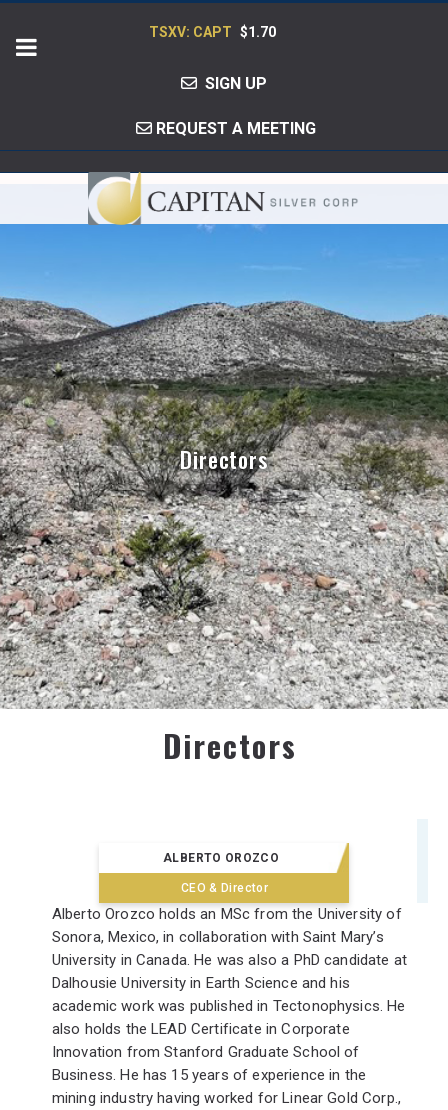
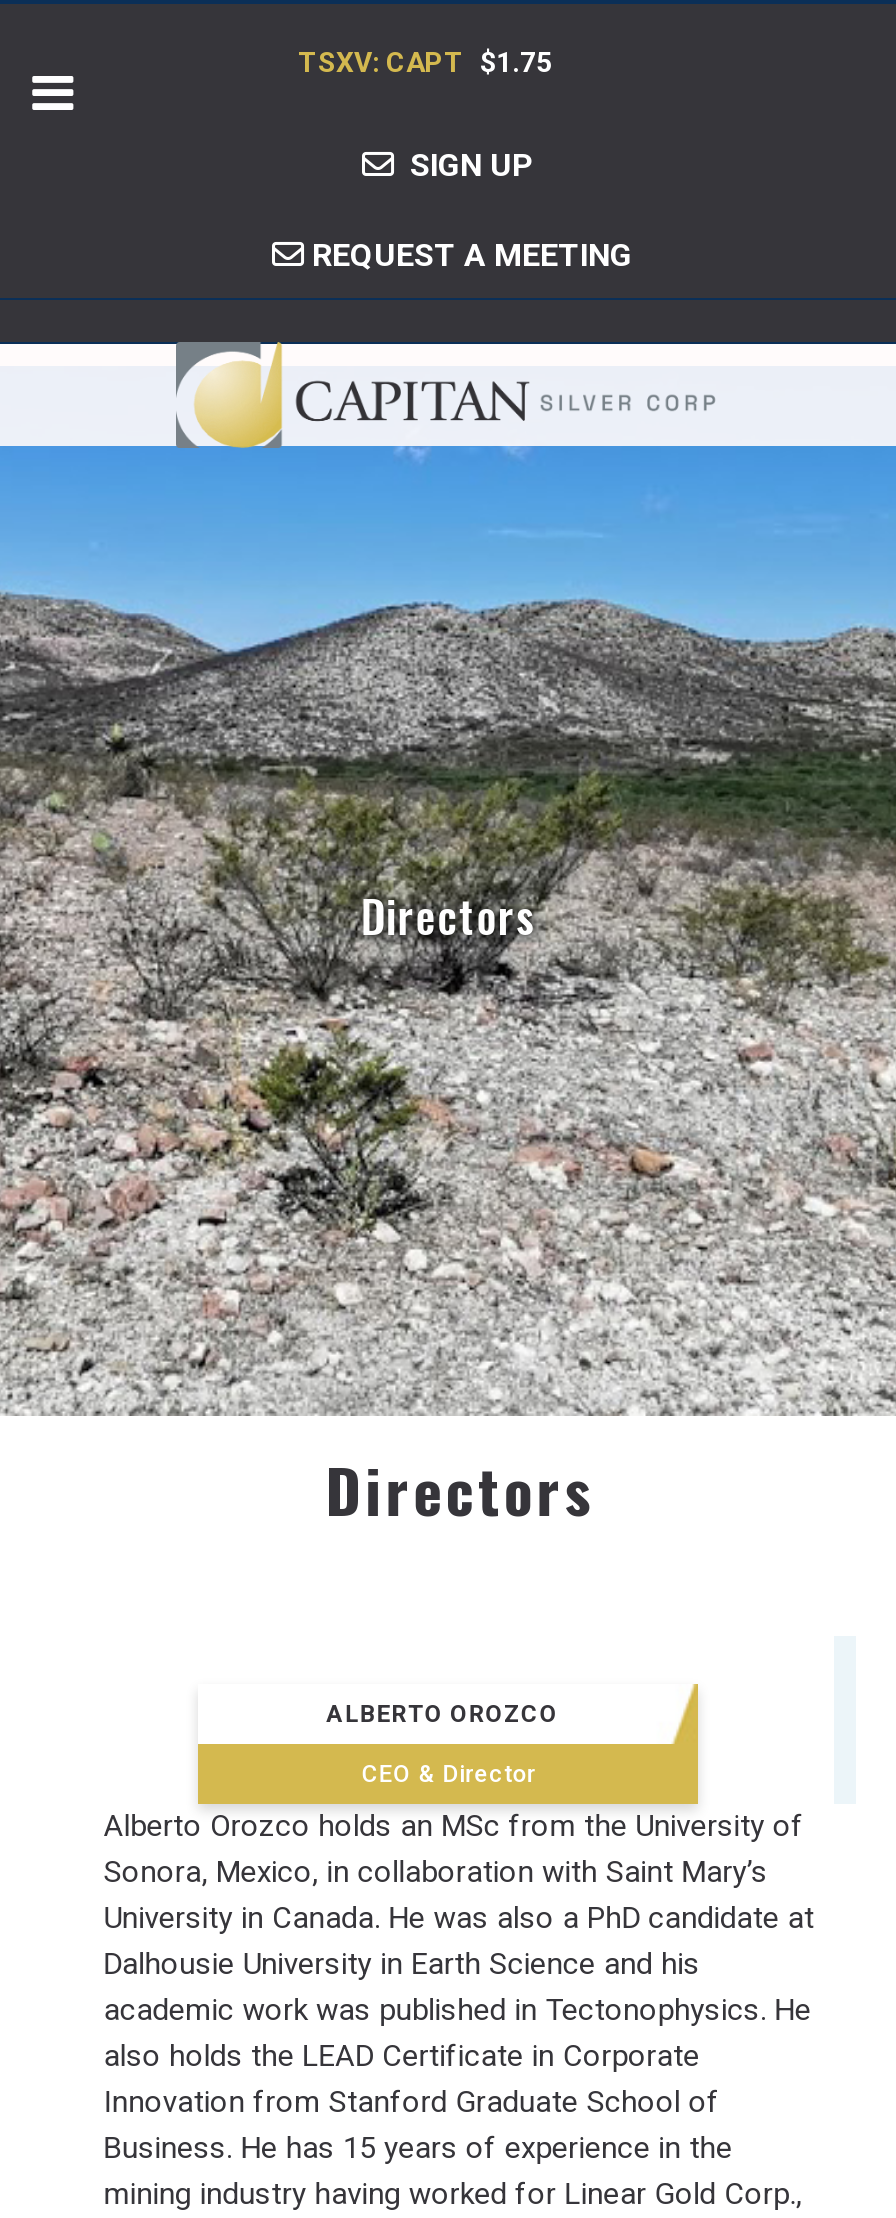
[149,23,276,39] TSXV: CAPT $1.70 -> [298,45,552,77] TSXV: CAPT $1.75

